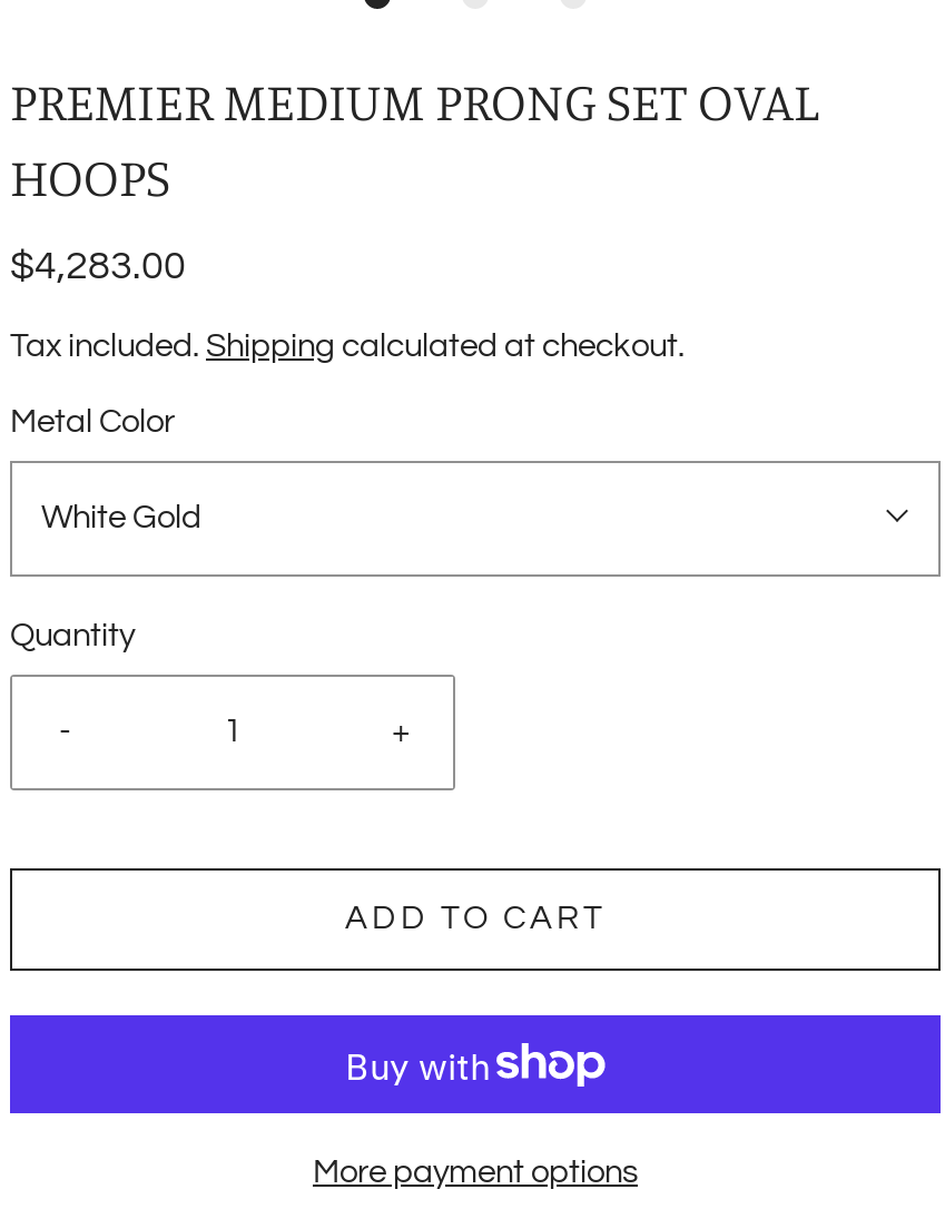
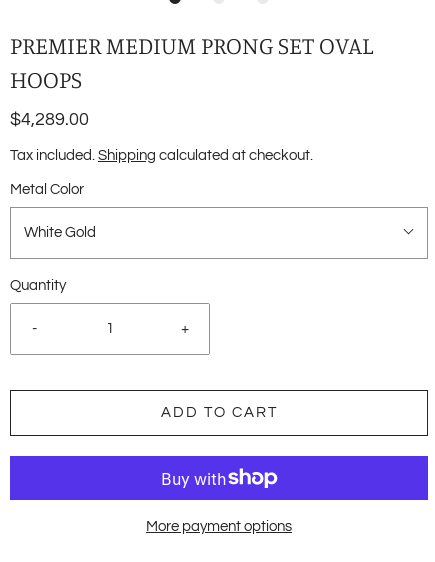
[10,245,186,287] $4,283.00 -> [10,110,89,129] $4,289.00

